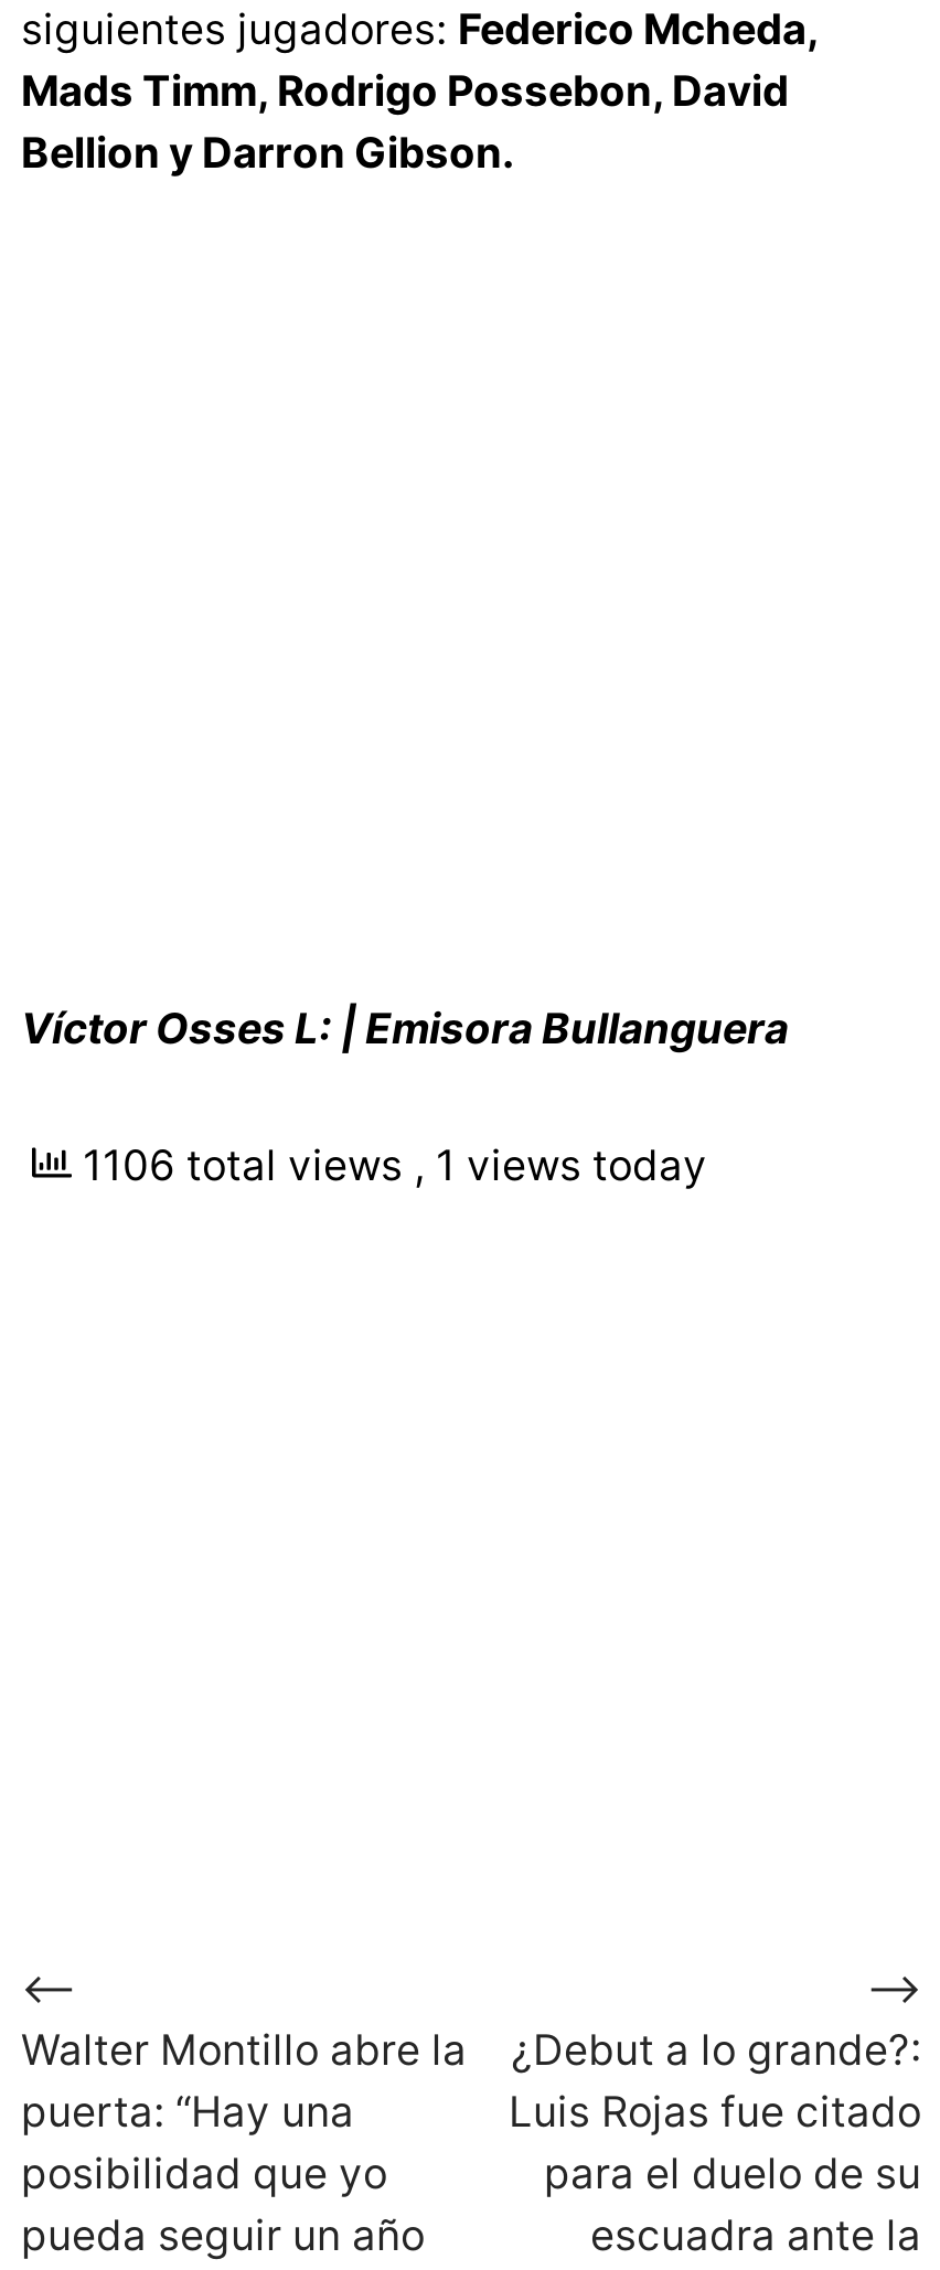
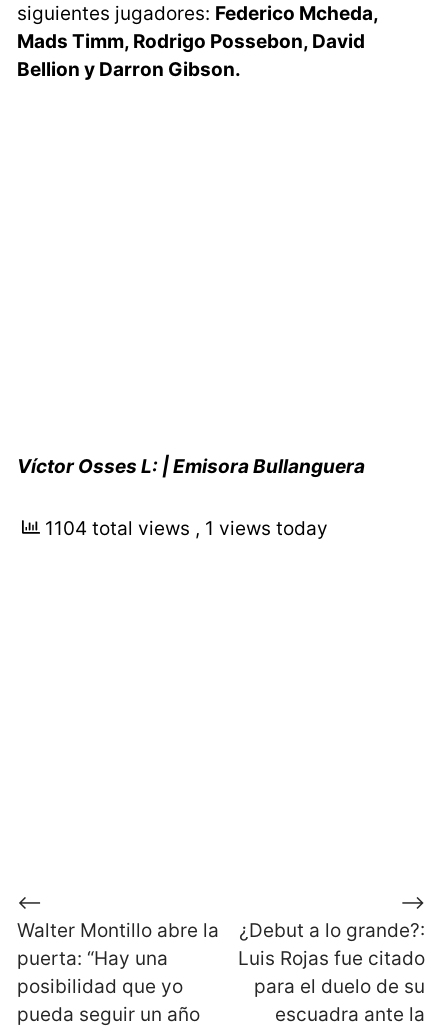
[72,1141,707,1191] 1106 total views, 1 views today -> [40,517,328,540] 1104 total views, 1 views today

